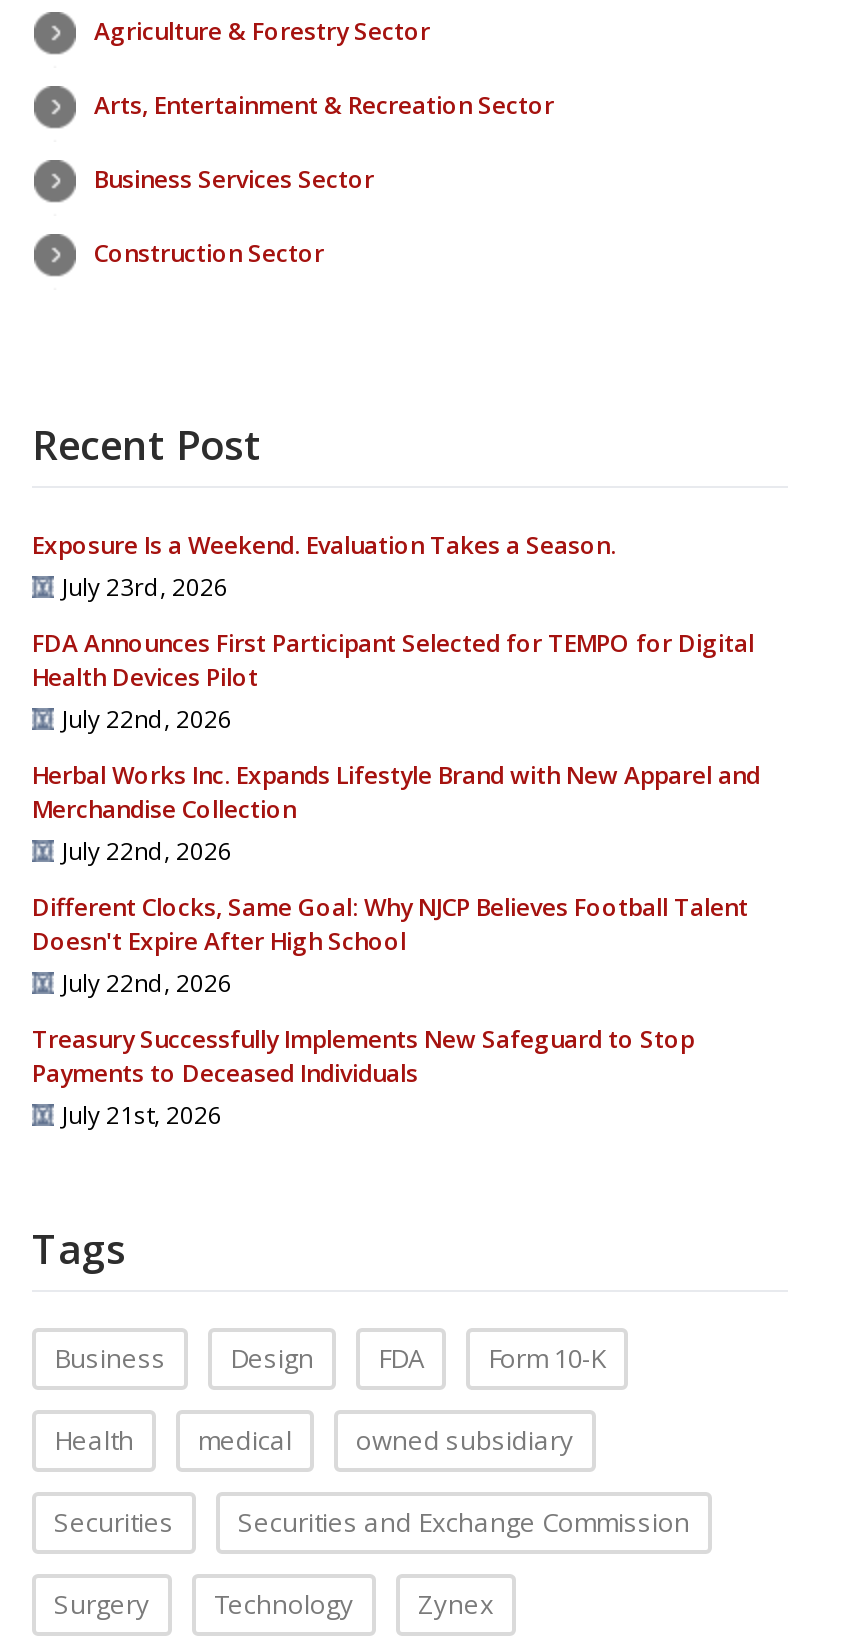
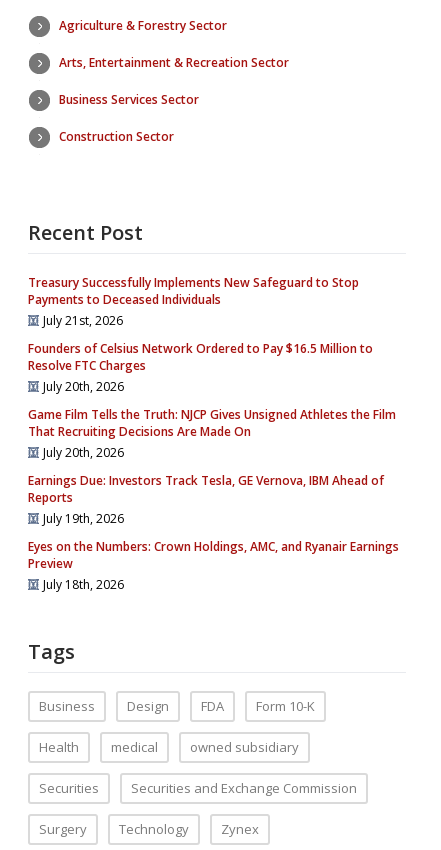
[32,528,760,1000] Exposure Is a Weekend. Evaluation Takes a Season. | July 23rd, 2026 | FDA Announces First Participant Selected for TEMPO for Digital | Health Devices Pilot | July 22nd, 2026 | Herbal Works Inc. Expands Lifestyle Brand with New Apparel and | Merchandise Collection | July 22nd, 2026 | Different Clocks, Same Goal: Why NJCP Believes Football Talent | Doesn't Expire After High School | July 22nd, 2026 -> none
moved [32,1022,694,1132] -> [28,274,359,329]: Treasury Successfully Implements New Safeguard to Stop | Payments to Deceased Individuals | July 21st, 2026
none -> [28,340,399,593] Founders of Celsius Network Ordered to Pay $16.5 Million to | Resolve FTC Charges | July 20th, 2026 | Game Film Tells the Truth: NJCP Gives Unsigned Athletes the Film | That Recruiting Decisions Are Made On | July 20th, 2026 | Earnings Due: Investors Track Tesla, GE Vernova, IBM Ahead of | Reports | July 19th, 2026 | Eyes on the Numbers: Crown Holdings, AMC, and Ryanair Earnings | Preview | July 18th, 2026

